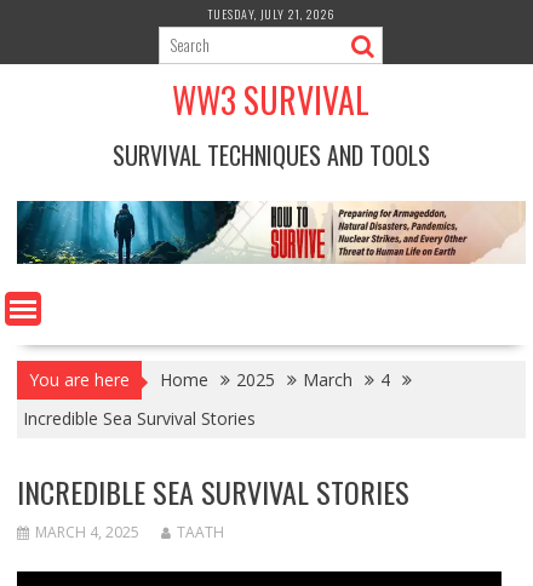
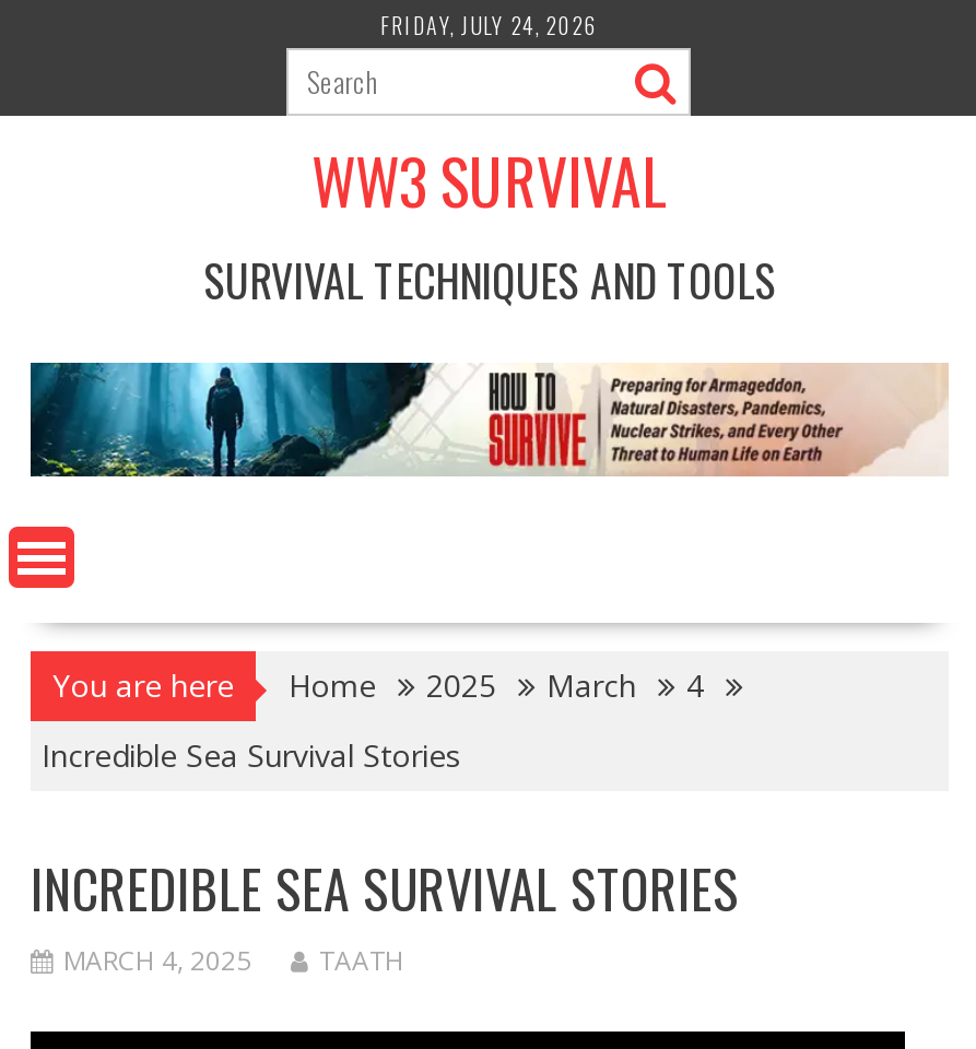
[207,5,336,23] TUESDAY, JULY 21, 2026 -> [380,9,599,42] FRIDAY, JULY 24, 2026

